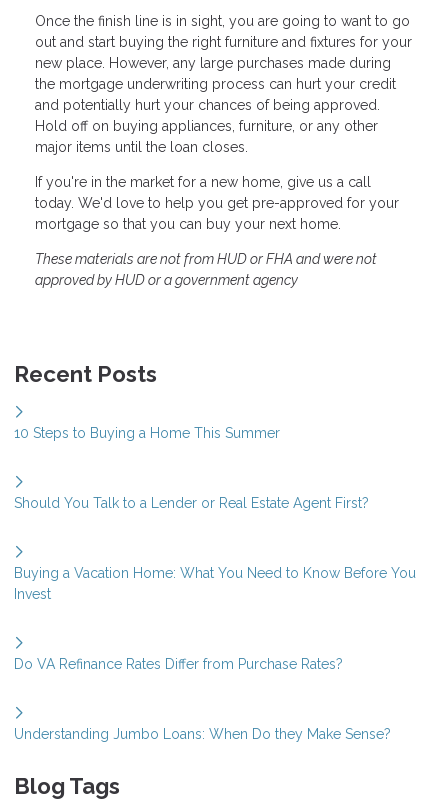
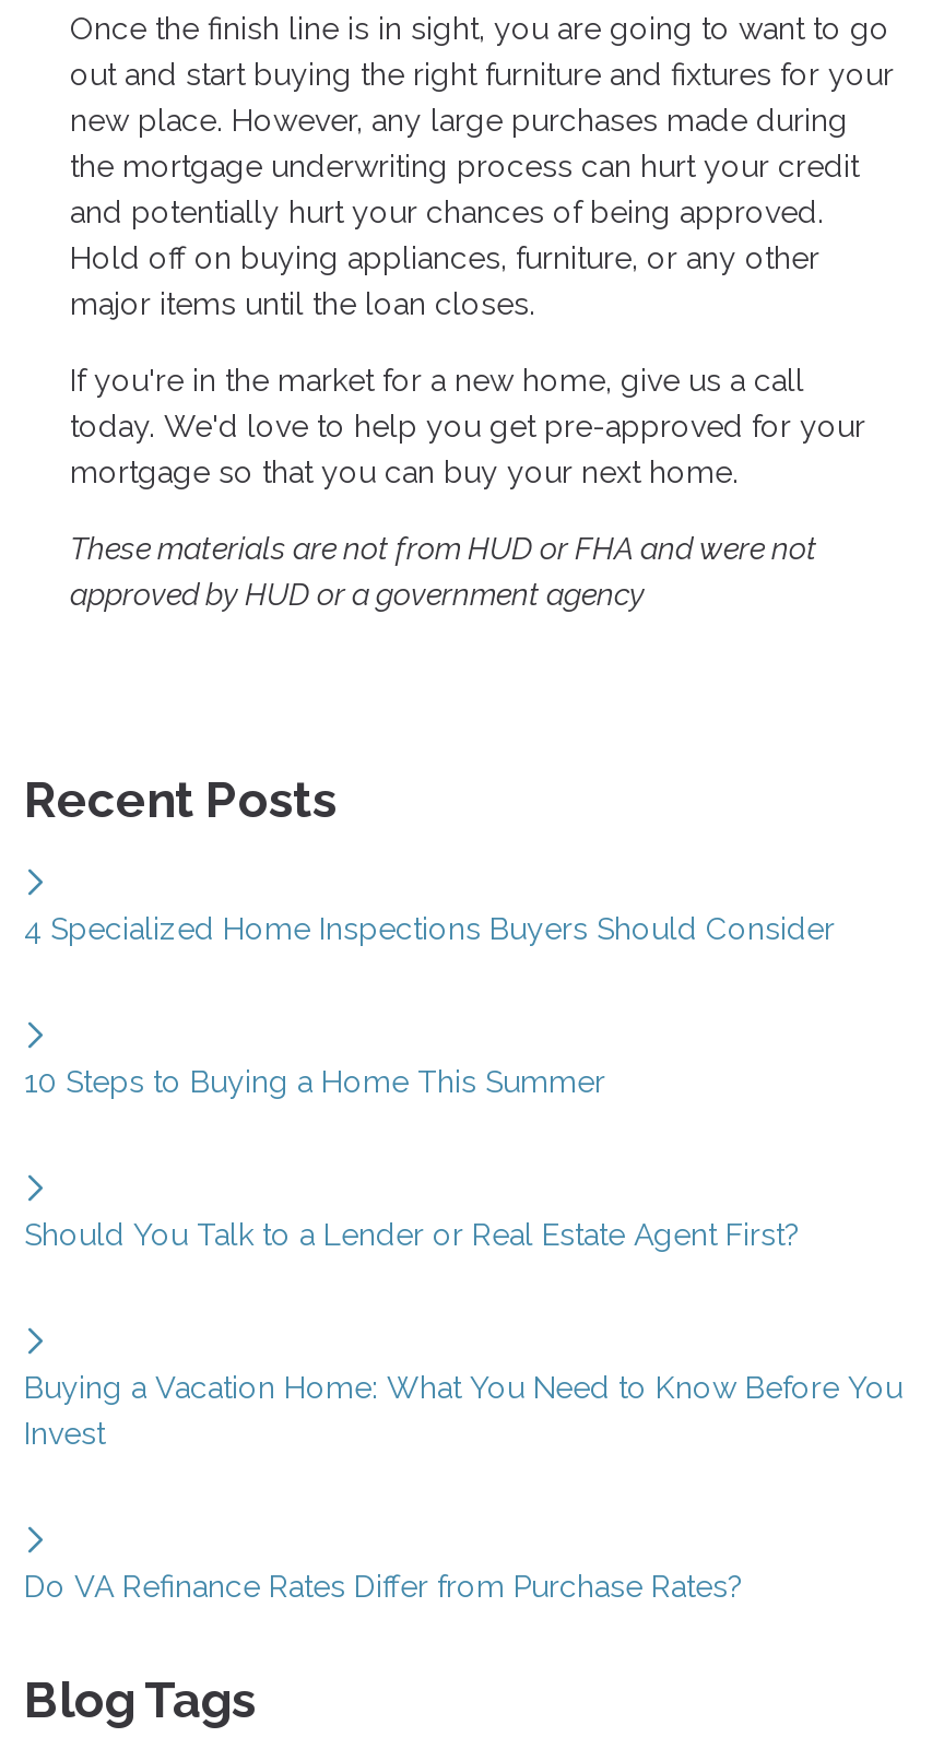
none -> [24,911,835,946] 4 Specialized Home Inspections Buyers Should Consider
moved [14,425,416,672] -> [24,1064,902,1603]: 10 Steps to Buying a Home This Summer | Should You Talk to a Lender or Real Estate Agent First? | Buying a Vacation Home: What You Need to Know Before You | Invest | Do VA Refinance Rates Differ from Purchase Rates?
[14,726,391,742] Understanding Jumbo Loans: When Do they Make Sense? -> none

